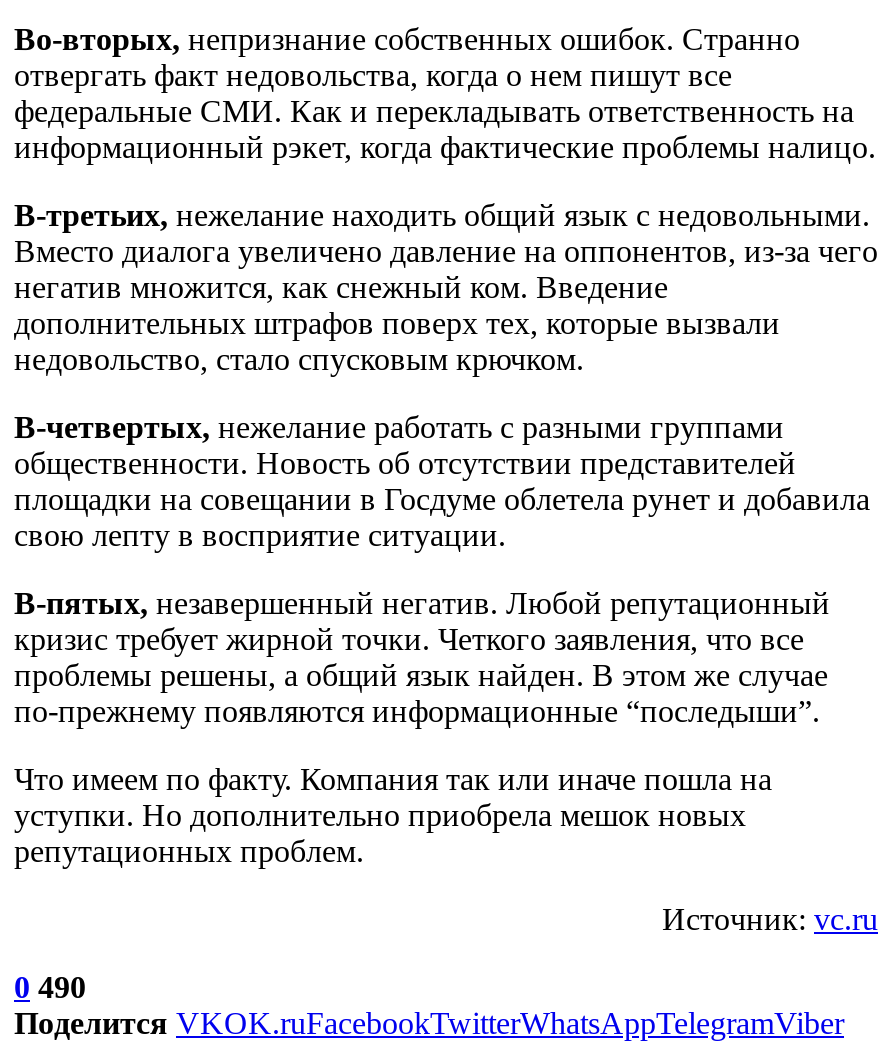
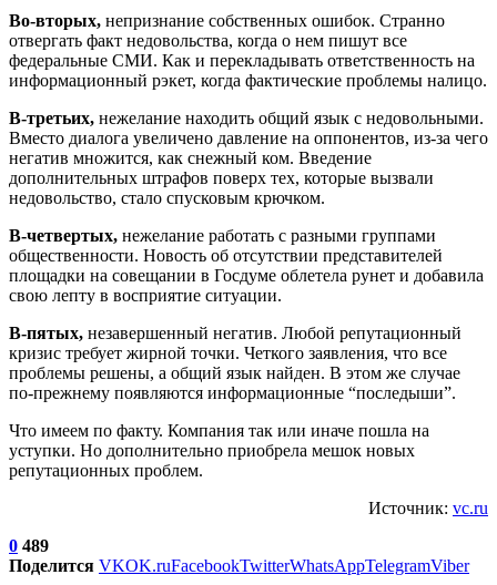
[14,970,86,1004] 0 490 -> [9,536,49,555] 0 489

